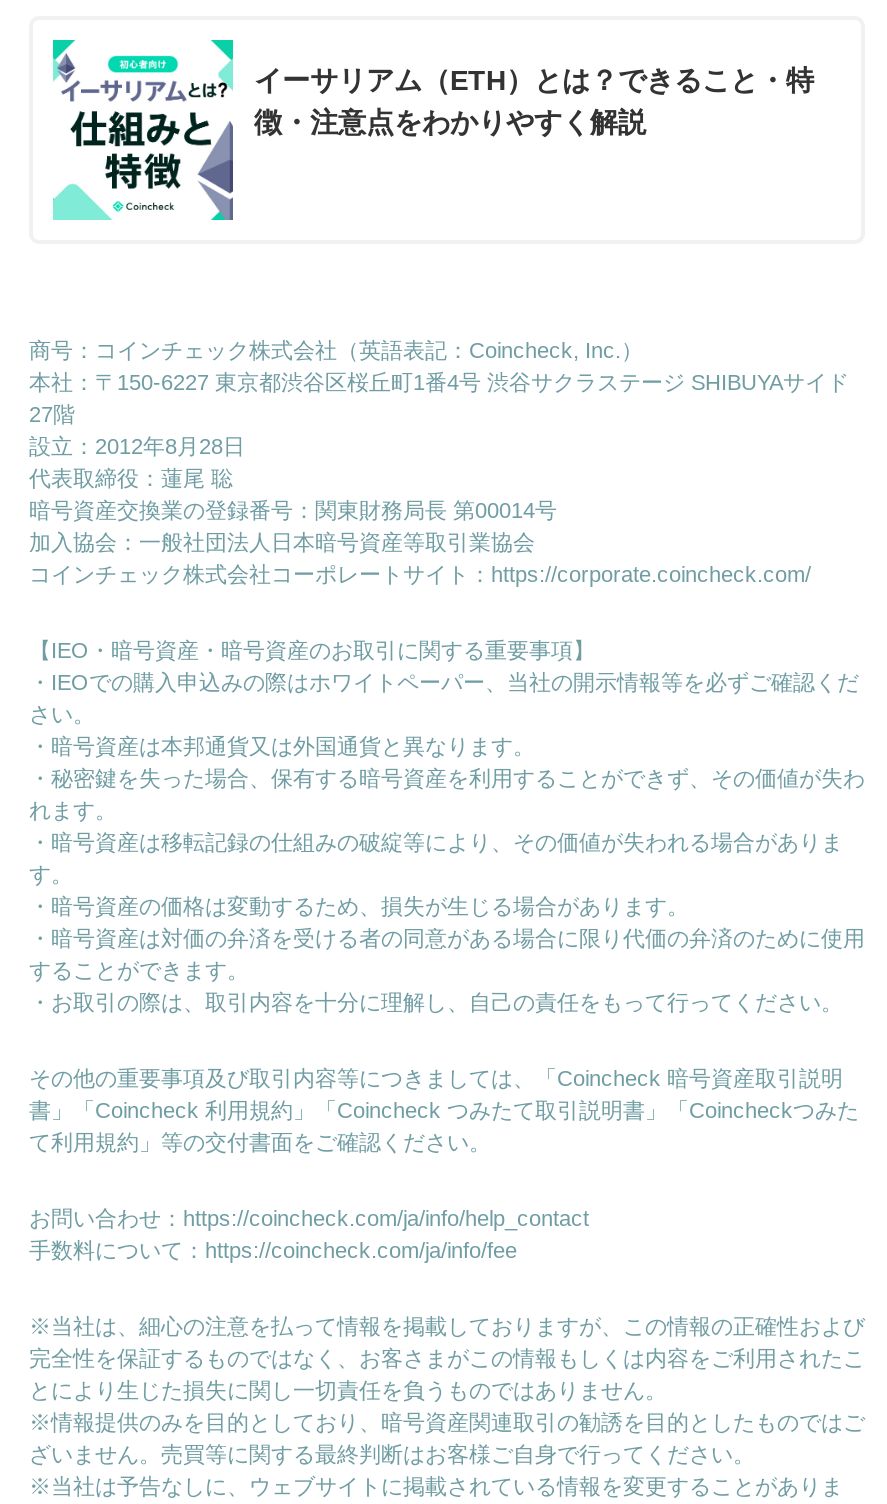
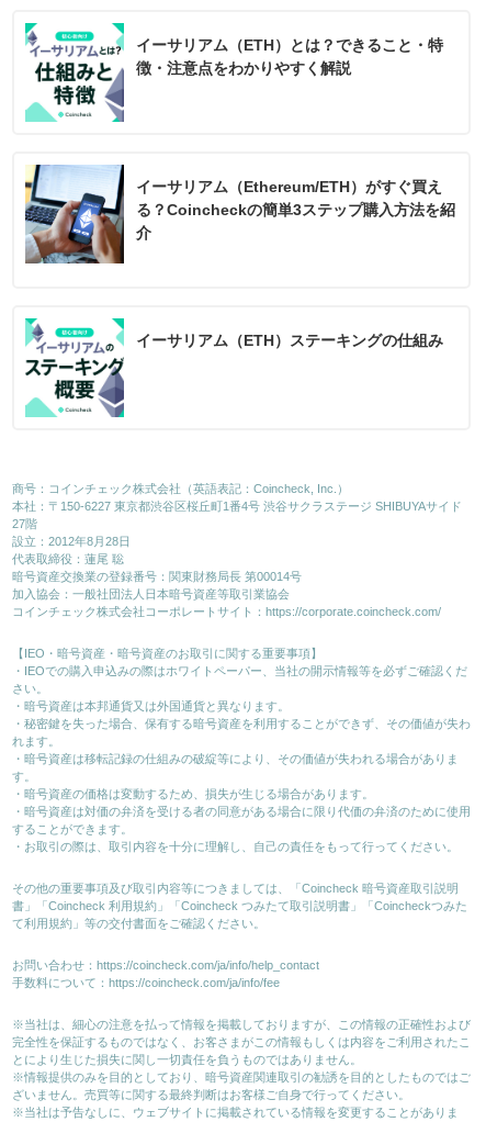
none -> [24,164,455,265] [image] | イーサリアム（Ethereum/ETH）がすぐ買え | る？Coincheckの簡単3ステップ購入方法を紹 | 介
none -> [24,321,443,418] [image] | イーサリアム（ETH）ステーキングの仕組み

